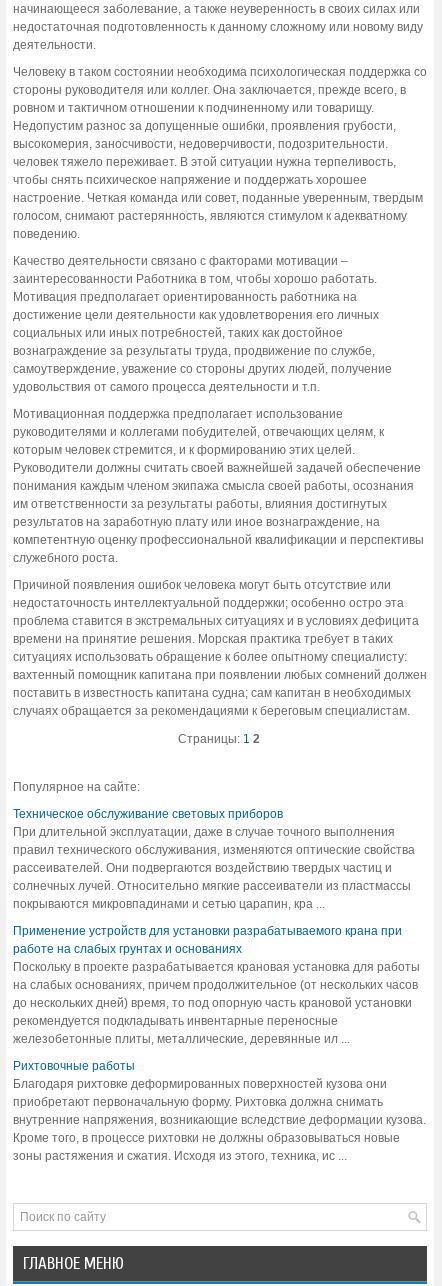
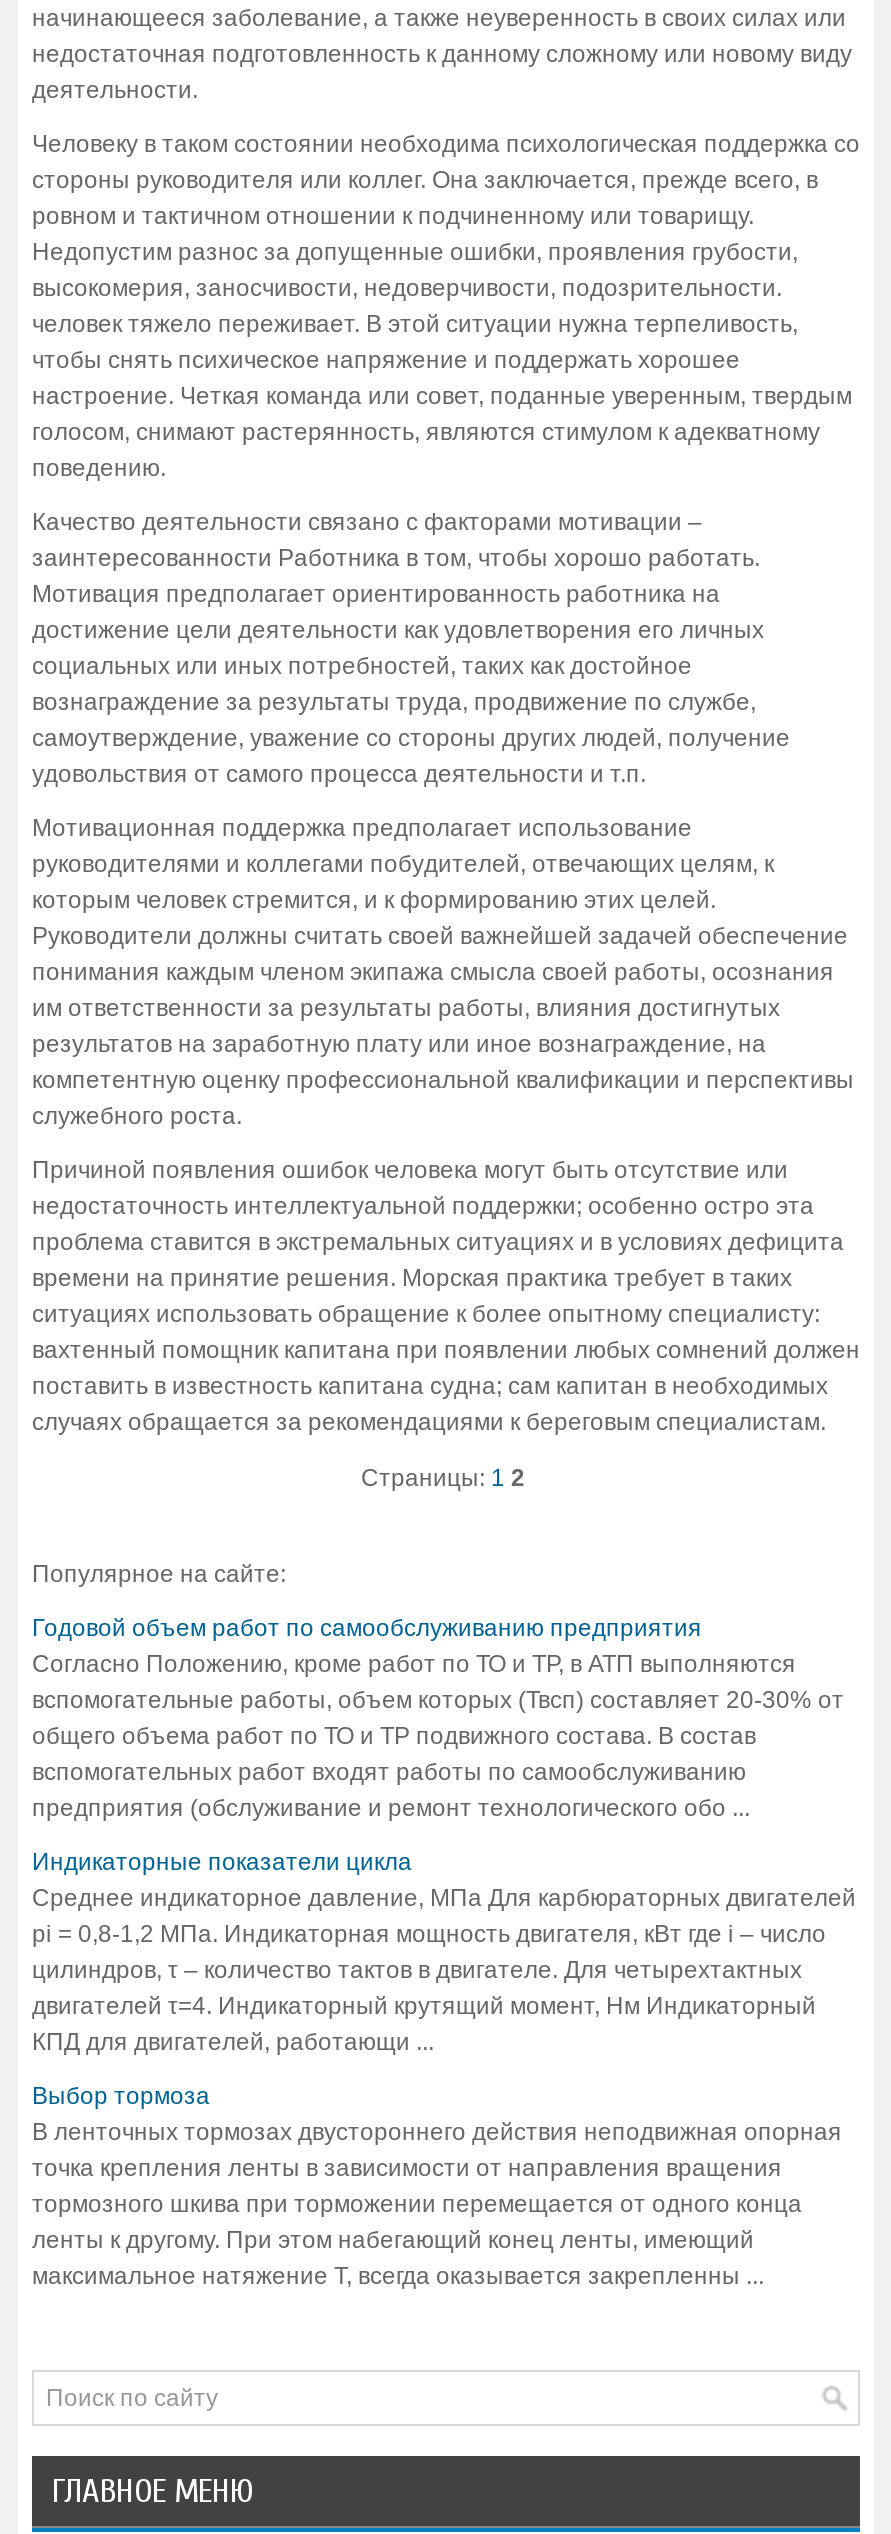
[13,807,415,911] Техническое обслуживание световых приборов | При длительной эксплуатации, даже в случае точного выполнения | правил технического обслуживания, изменяются оптические свойства | рассеивателей. Они подвергаются воздействию твердых частиц и | солнечных лучей. Относительно мягкие рассеиватели из пластмассы | покрываются микровпадинами и сетью царапин, кра ... -> [32,1614,844,1822] Годовой объем работ по самообслуживанию предприятия | Согласно Положению, кроме работ по ТО и ТР, в АТП выполняются | вспомогательные работы, объем которых (Твсп) составляет 20-30% от | общего объема работ по ТО и ТР подвижного состава. В состав | вспомогательных работ входят работы по самообслуживанию | предприятия (обслуживание и ремонт технологического обо ...
[13,924,420,1046] Применение устройств для установки разрабатываемого крана при | работе на слабых грунтах и основаниях | Поскольку в проекте разрабатывается крановая установка для работы | на слабых основаниях, причем продолжительное (от нескольких часов | до нескольких дней) время, то под опорную часть крановой установки | рекомендуется подкладывать инвентарные переносные | железобетонные плиты, металлические, деревянные ил ... -> [32,1848,856,2056] Индикаторные показатели цикла | Среднее индикаторное давление, МПа Для карбюраторных двигателей | рi = 0,8-1,2 МПа. Индикаторная мощность двигателя, кВт где i – число | цилиндров, τ – количество тактов в двигателе. Для четырехтактных | двигателей τ=4. Индикаторный крутящий момент, Нм Индикаторный | КПД для двигателей, работающи ...
[13,1059,426,1163] Рихтовочные работы | Благодаря рихтовке деформированных поверхностей кузова они | приобретают первоначальную форму. Рихтовка должна снимать | внутренние напряжения, возникающие вследствие деформации кузова. | Кроме того, в процессе рихтовки не должны образовываться новые | зоны растяжения и сжатия. Исходя из этого, техника, ис ... -> [32,2082,842,2290] Выбор тормоза | В ленточных тормозах двустороннего действия неподвижная опорная | точка крепления ленты в зависимости от направления вращения | тормозного шкива при торможении перемещается от одного конца | ленты к другому. При этом набегающий конец ленты, имеющий | максимальное натяжение Т, всегда оказывается закрепленны ...

